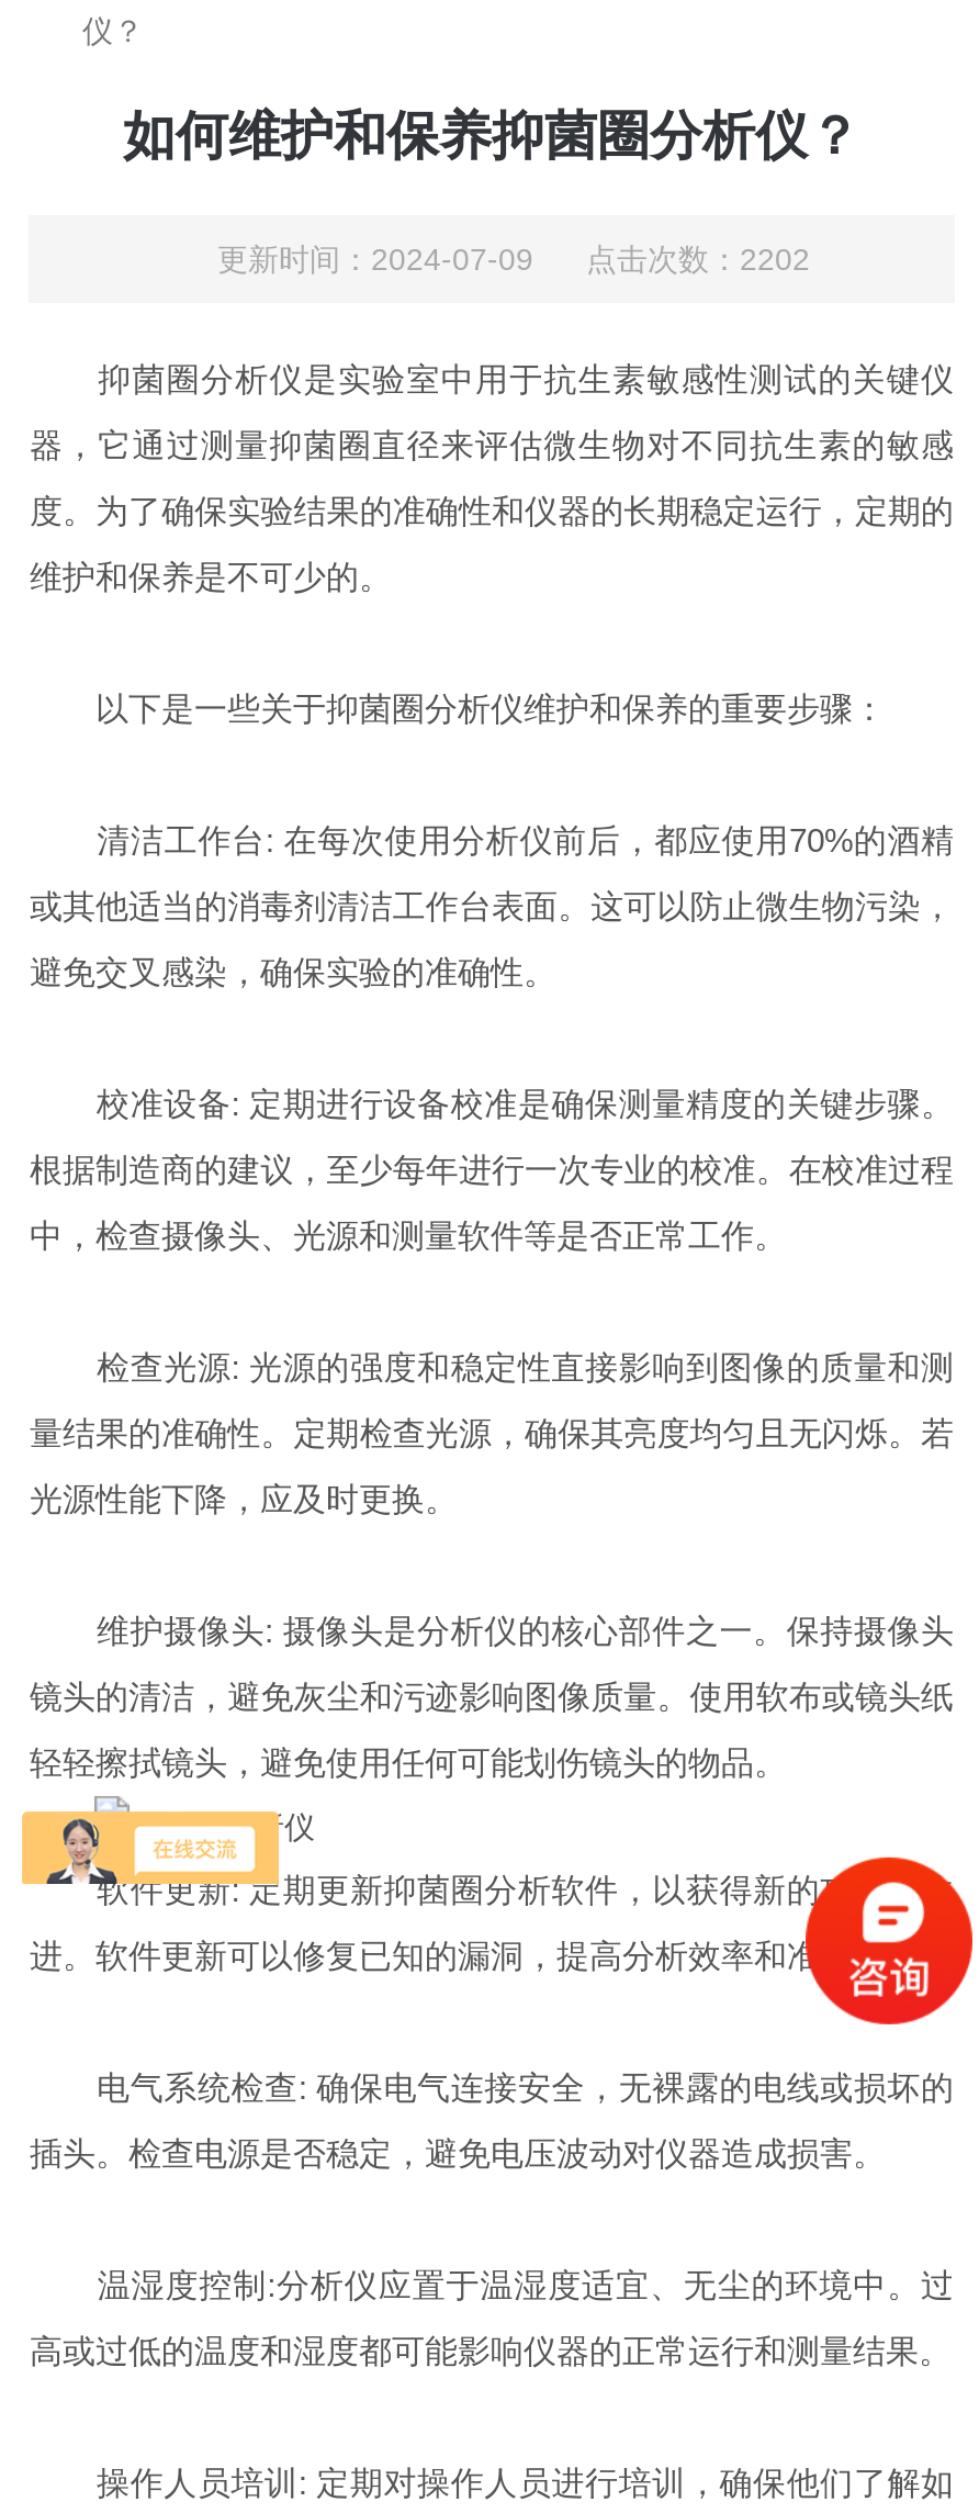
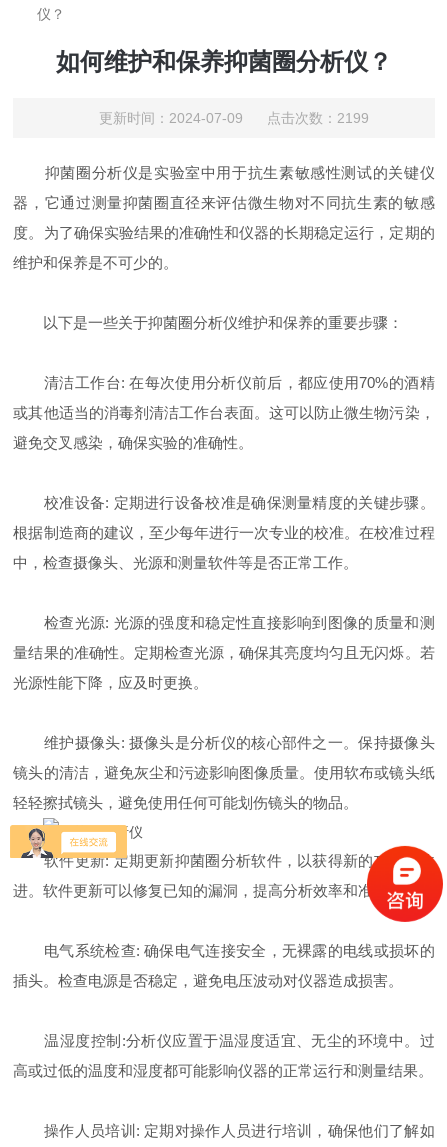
[217,242,810,277] 更新时间：2024-07-09 点击次数：2202 -> [99,110,369,126] 更新时间：2024-07-09 点击次数：2199

